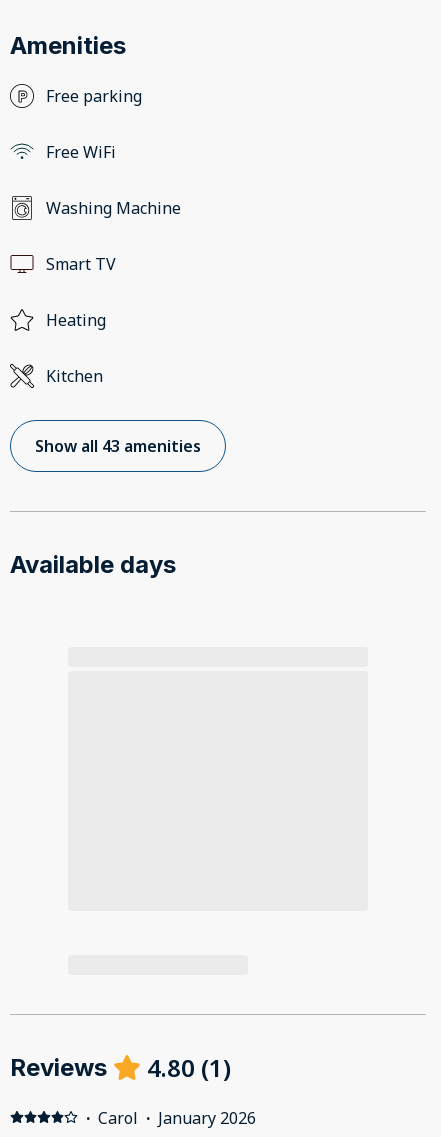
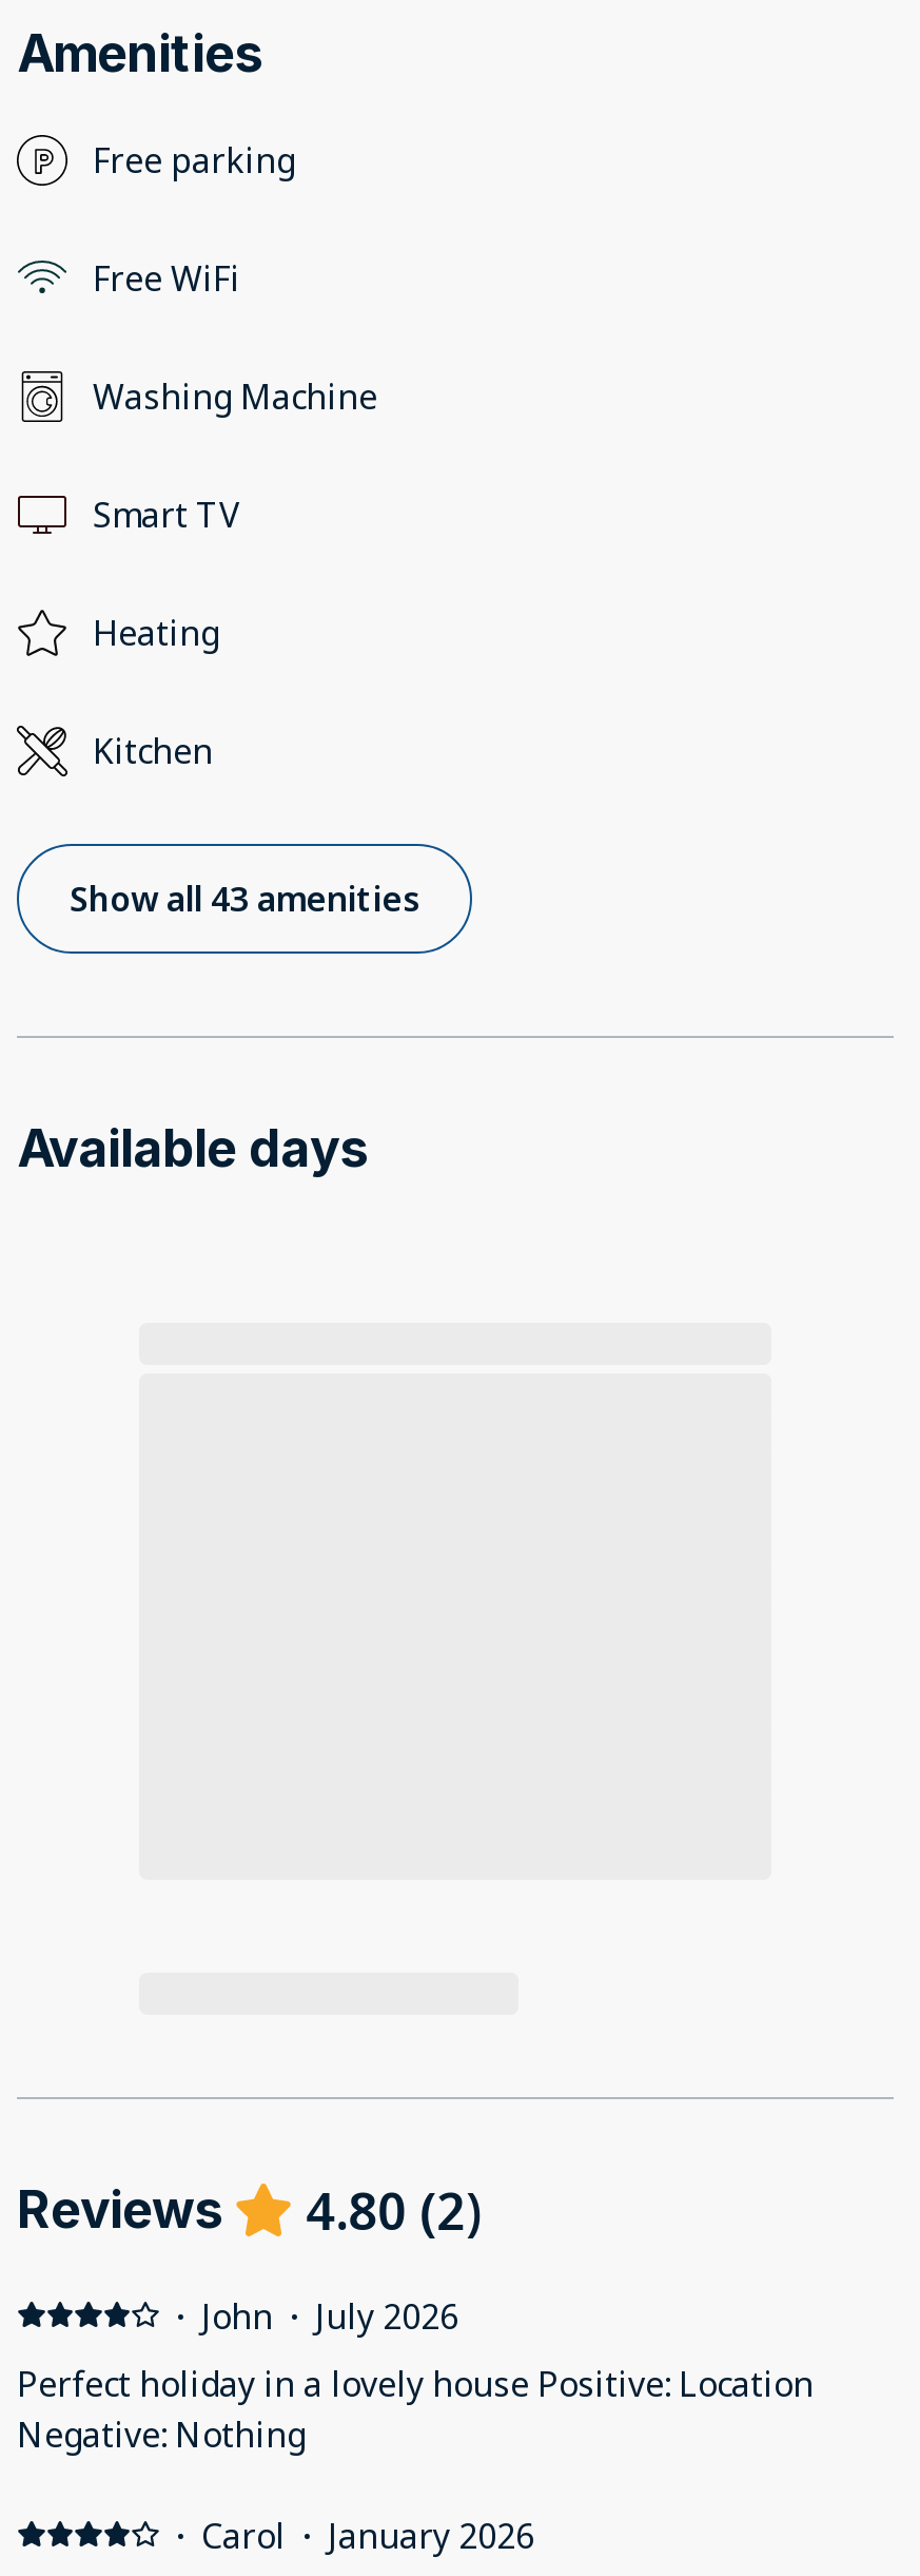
[147,1051,231,1084] 4.80 (1) -> [17,2175,814,2458] 4.80 (2) | · John · July 2026 | Perfect holiday in a lovely house Positive: Location | Negative: Nothing

